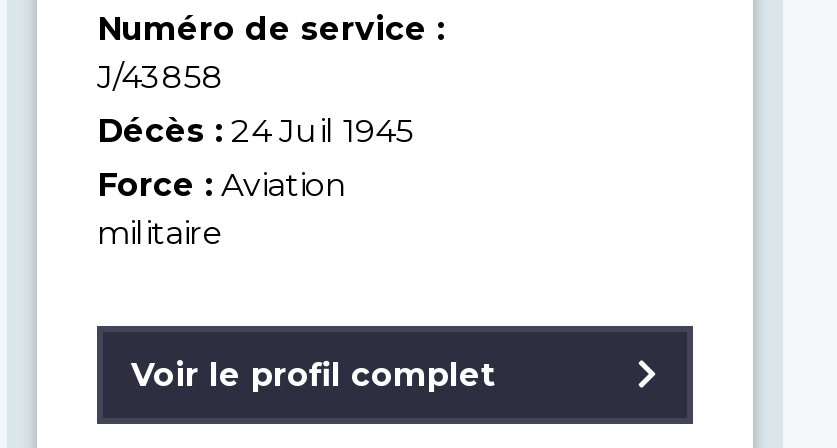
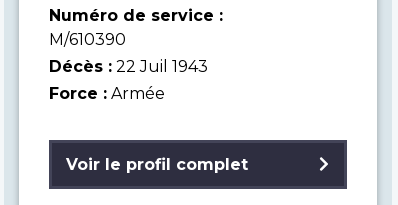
[97,58,413,252] J/43858 | Décès : 24 Juil 1945 | Force : Aviation | militaire -> [49,30,208,103] M/610390 | Décès : 22 Juil 1943 | Force : Armée

